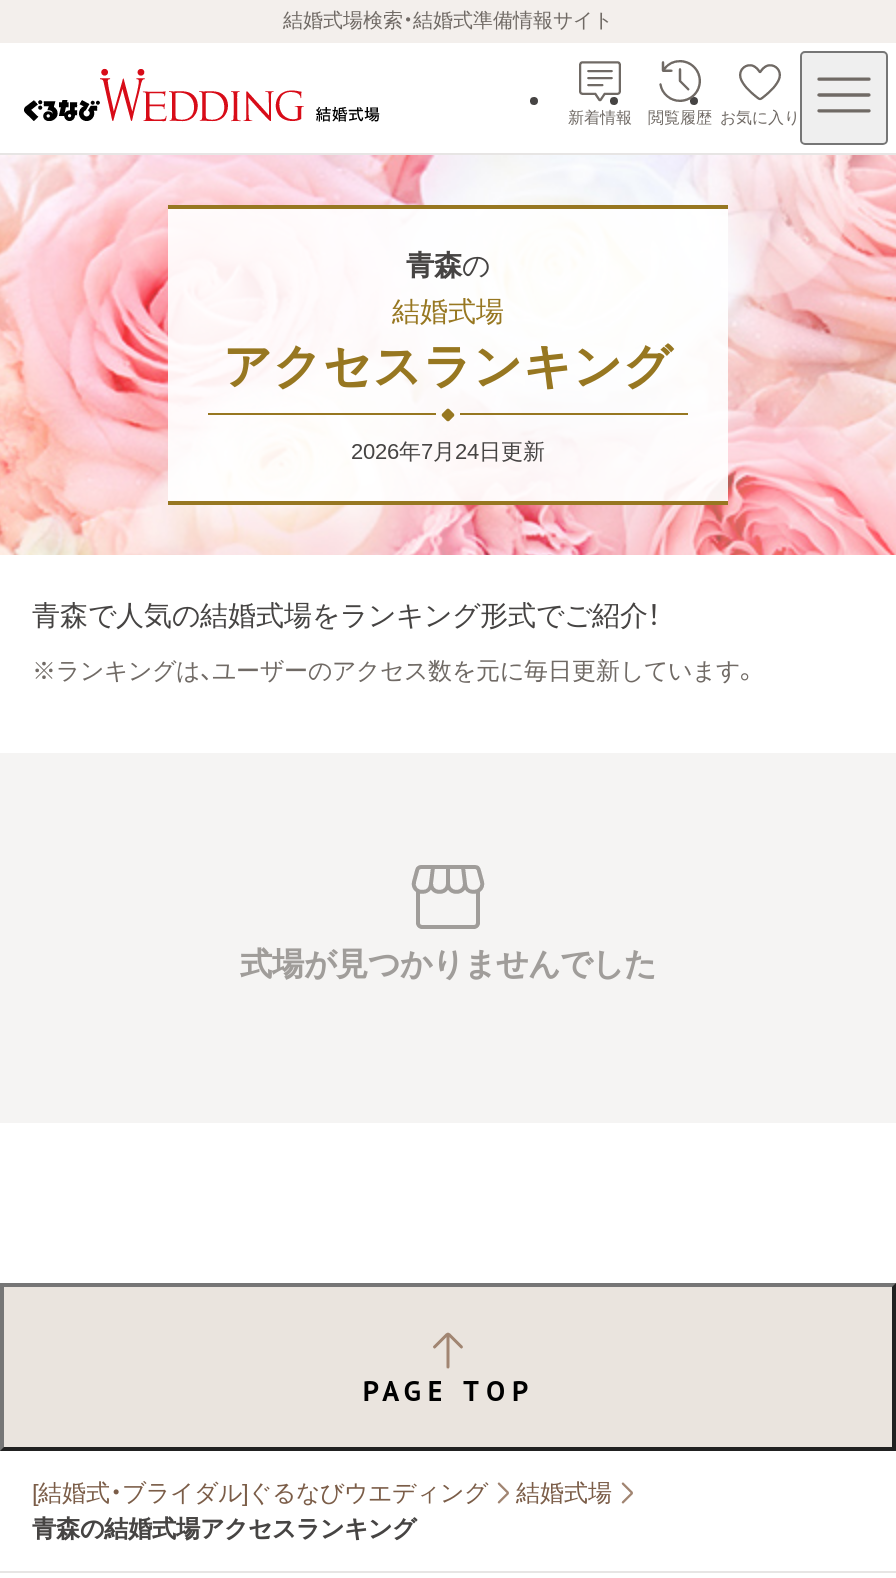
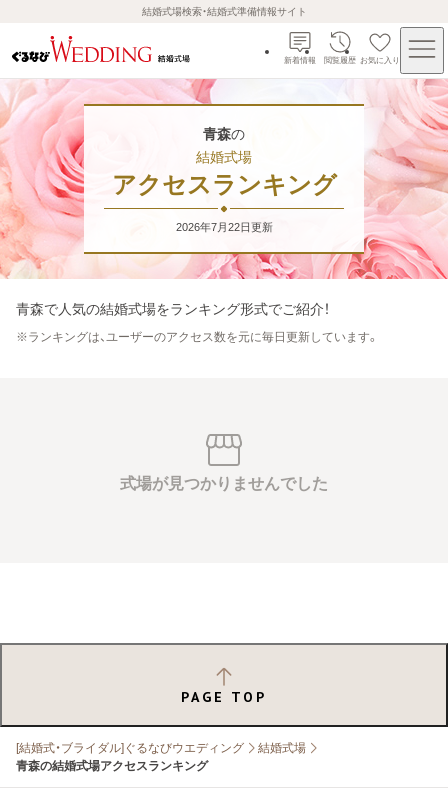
[351,438,545,462] 2026年7月24日更新 -> [175,220,272,232] 2026年7月22日更新

